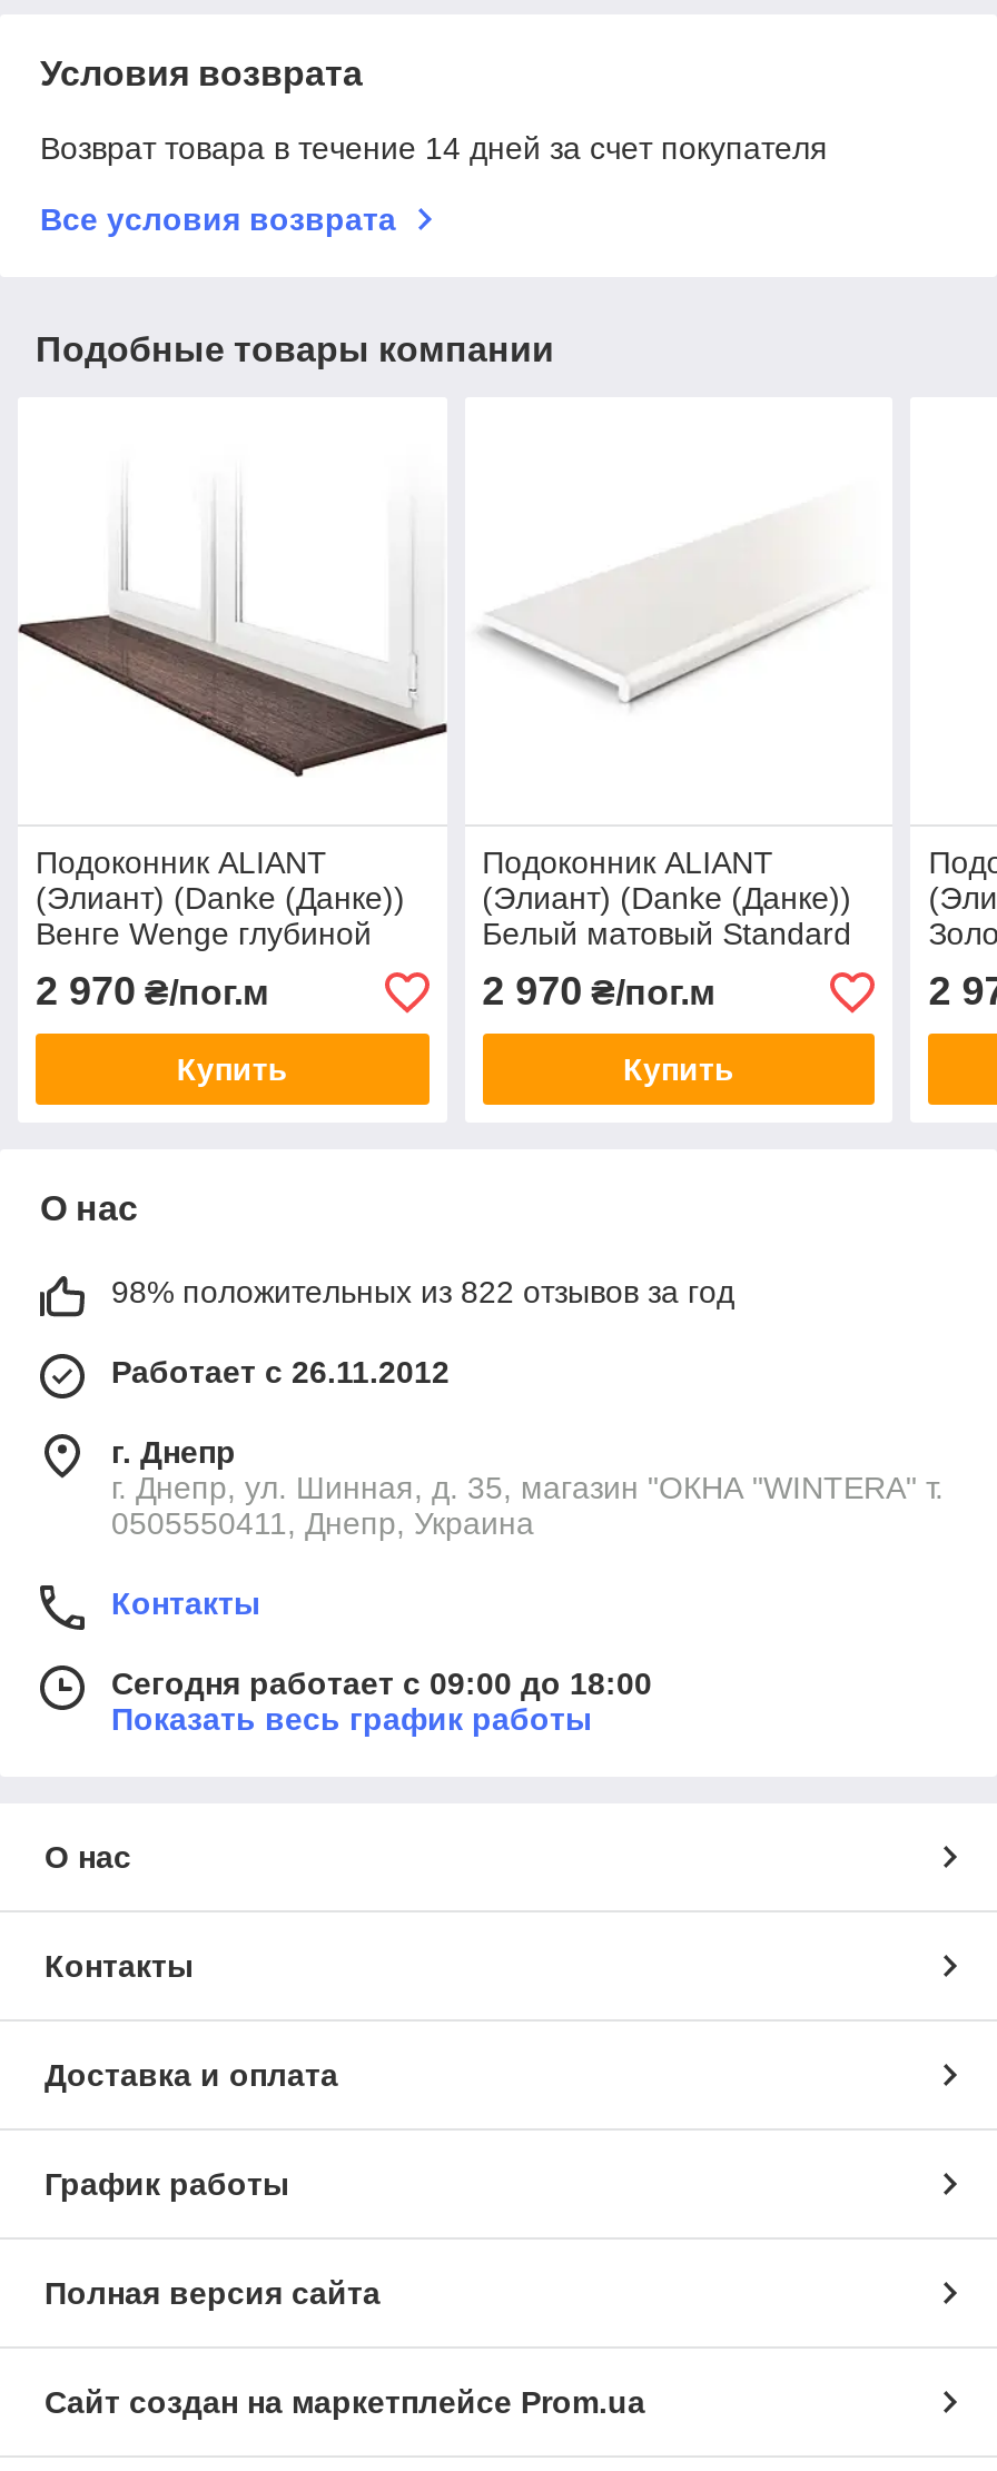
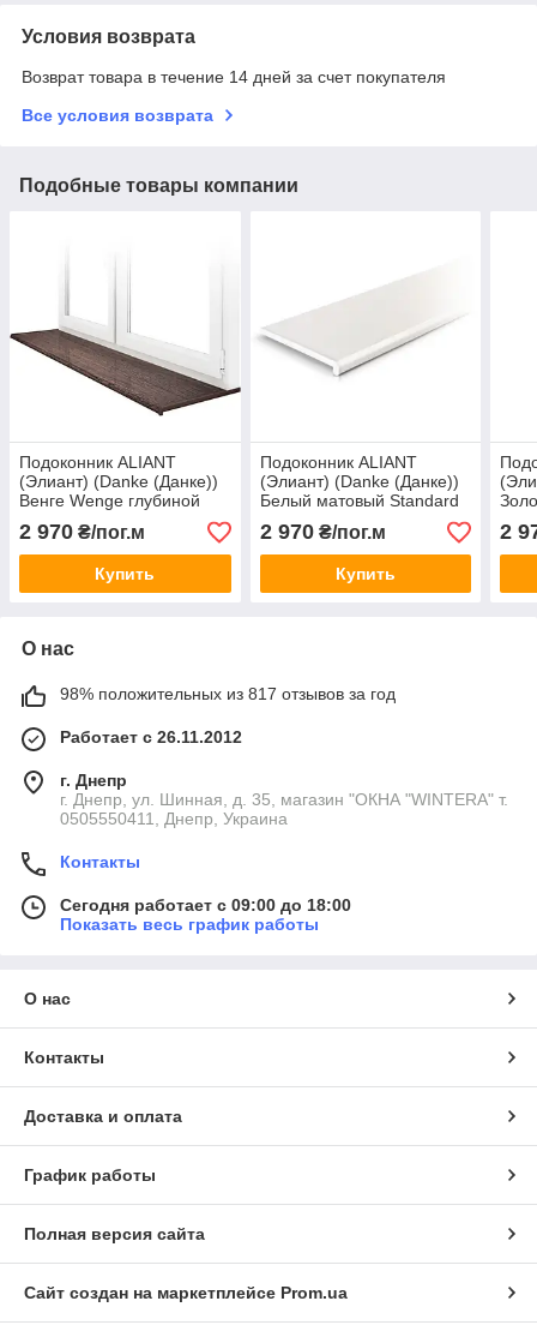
[111,1275,734,1310] 98% положительных из 822 отзывов за год -> [60,685,396,704] 98% положительных из 817 отзывов за год

